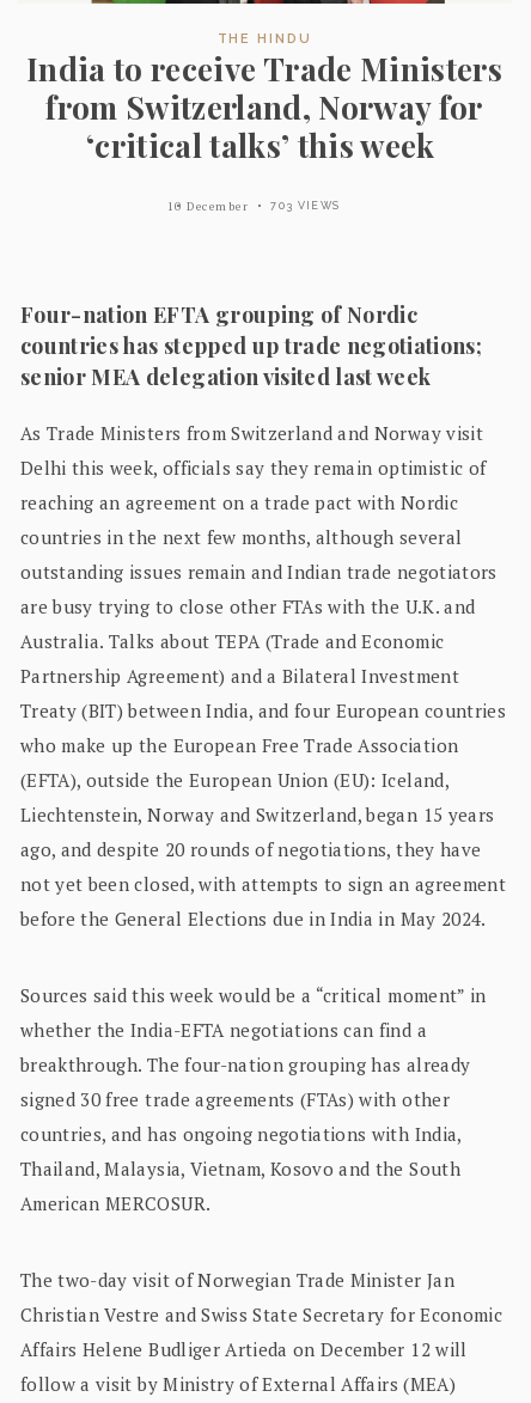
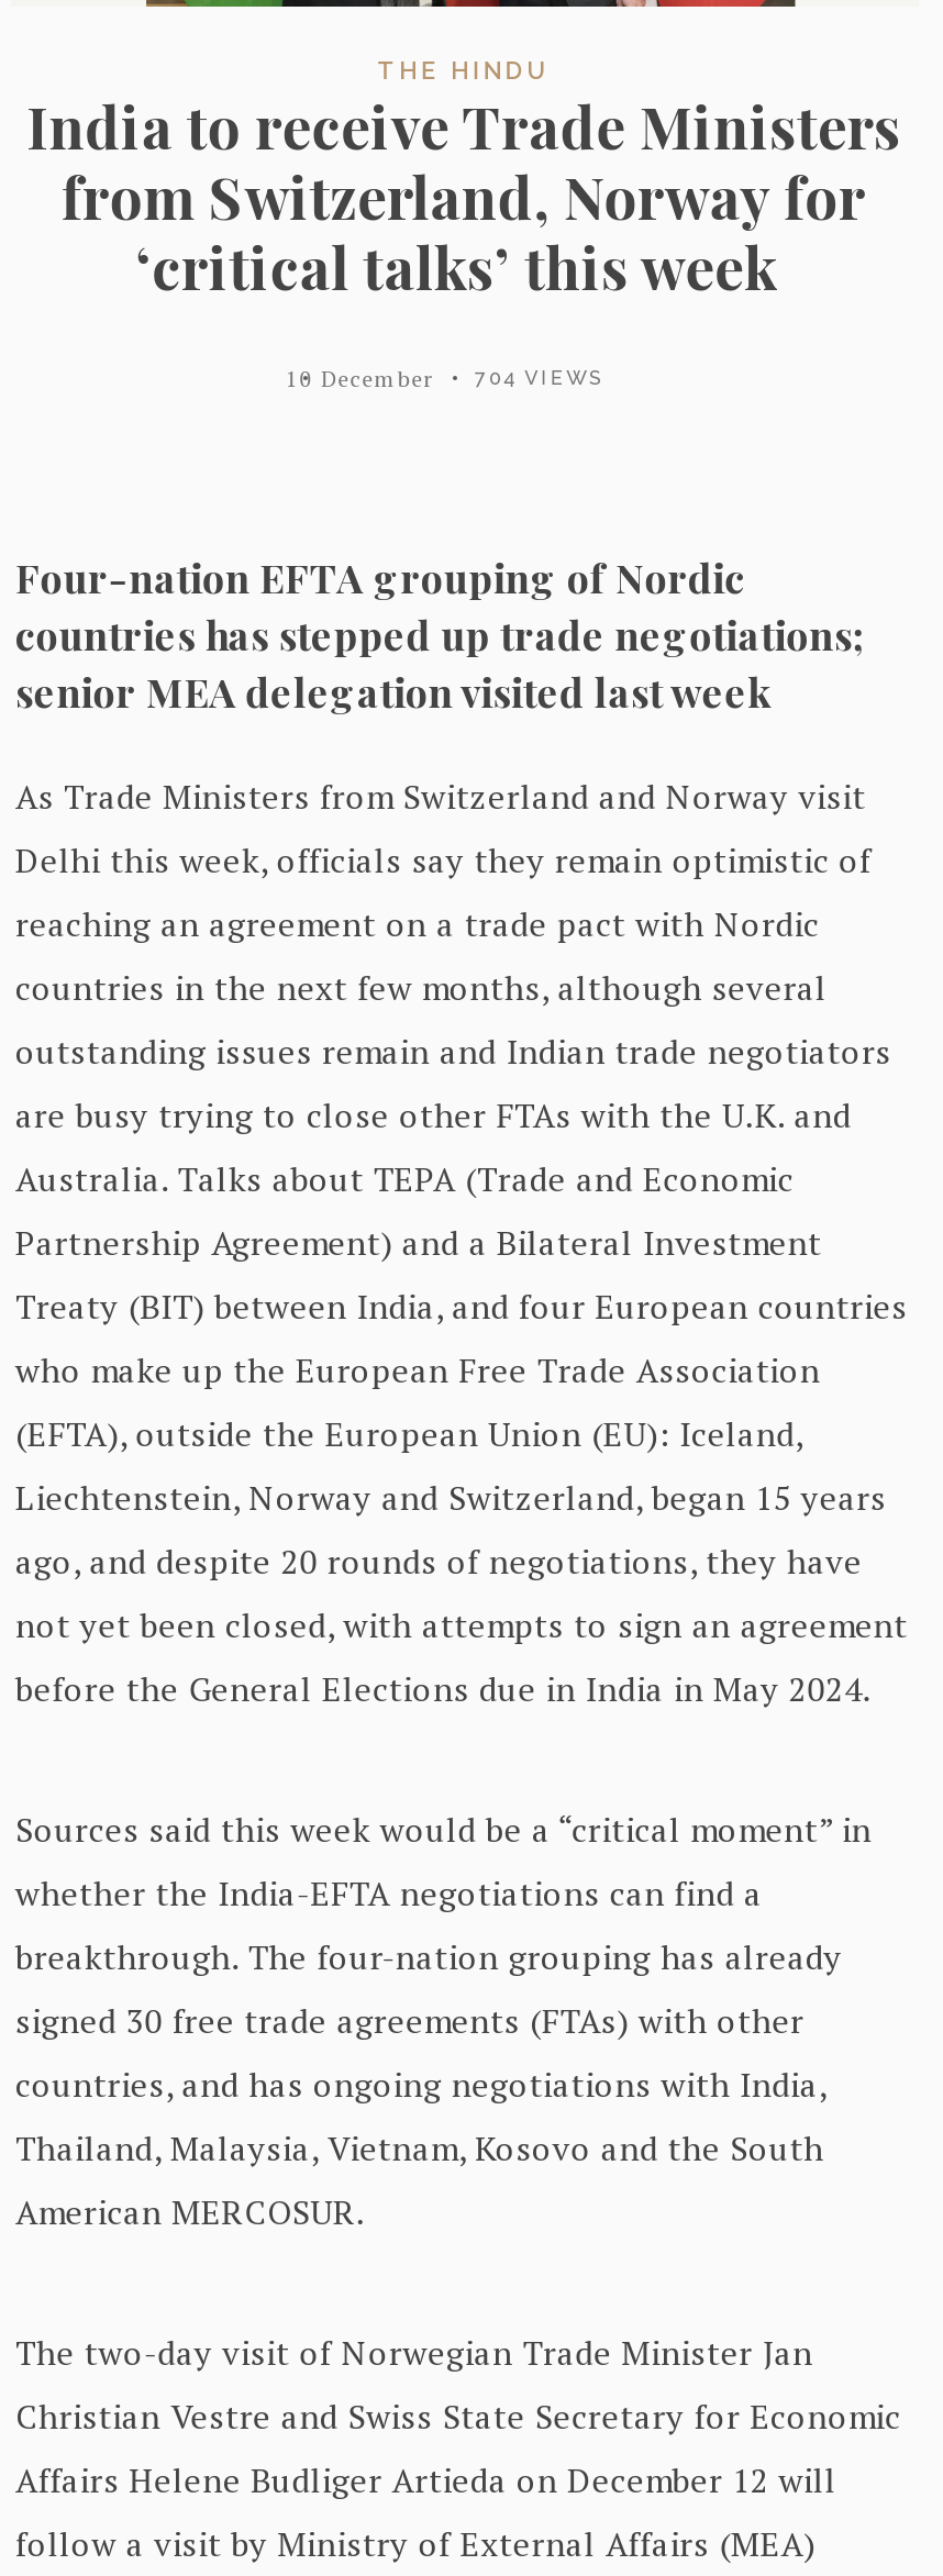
[167,198,340,214] 10 December 703 VIEWS -> [285,364,603,393] 10 December 704 VIEWS

